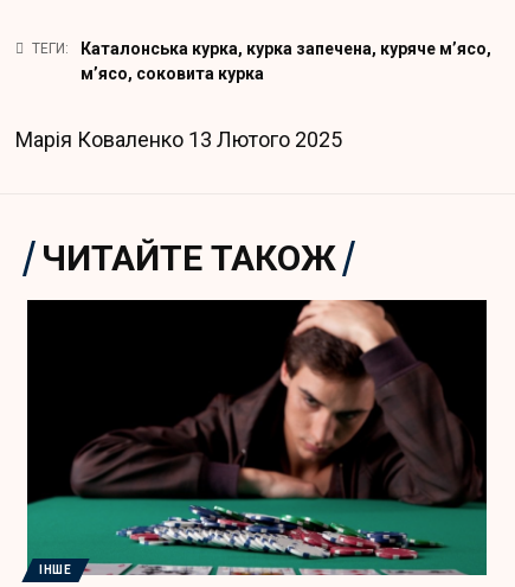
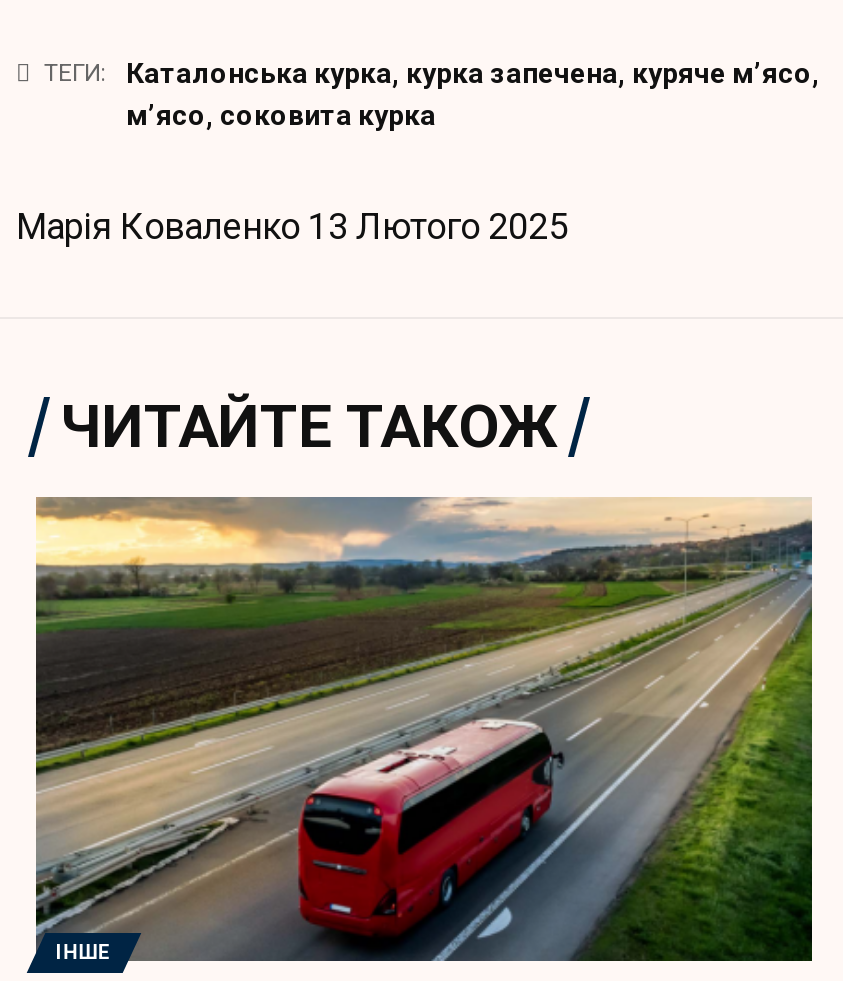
[26,299,488,576] [image] -> [34,497,814,963] [image]

